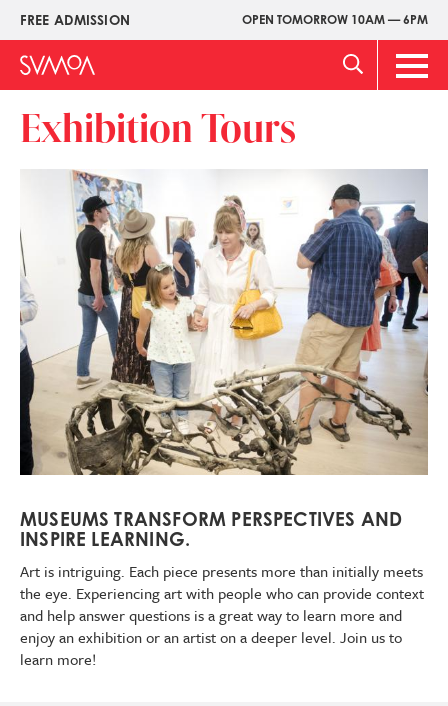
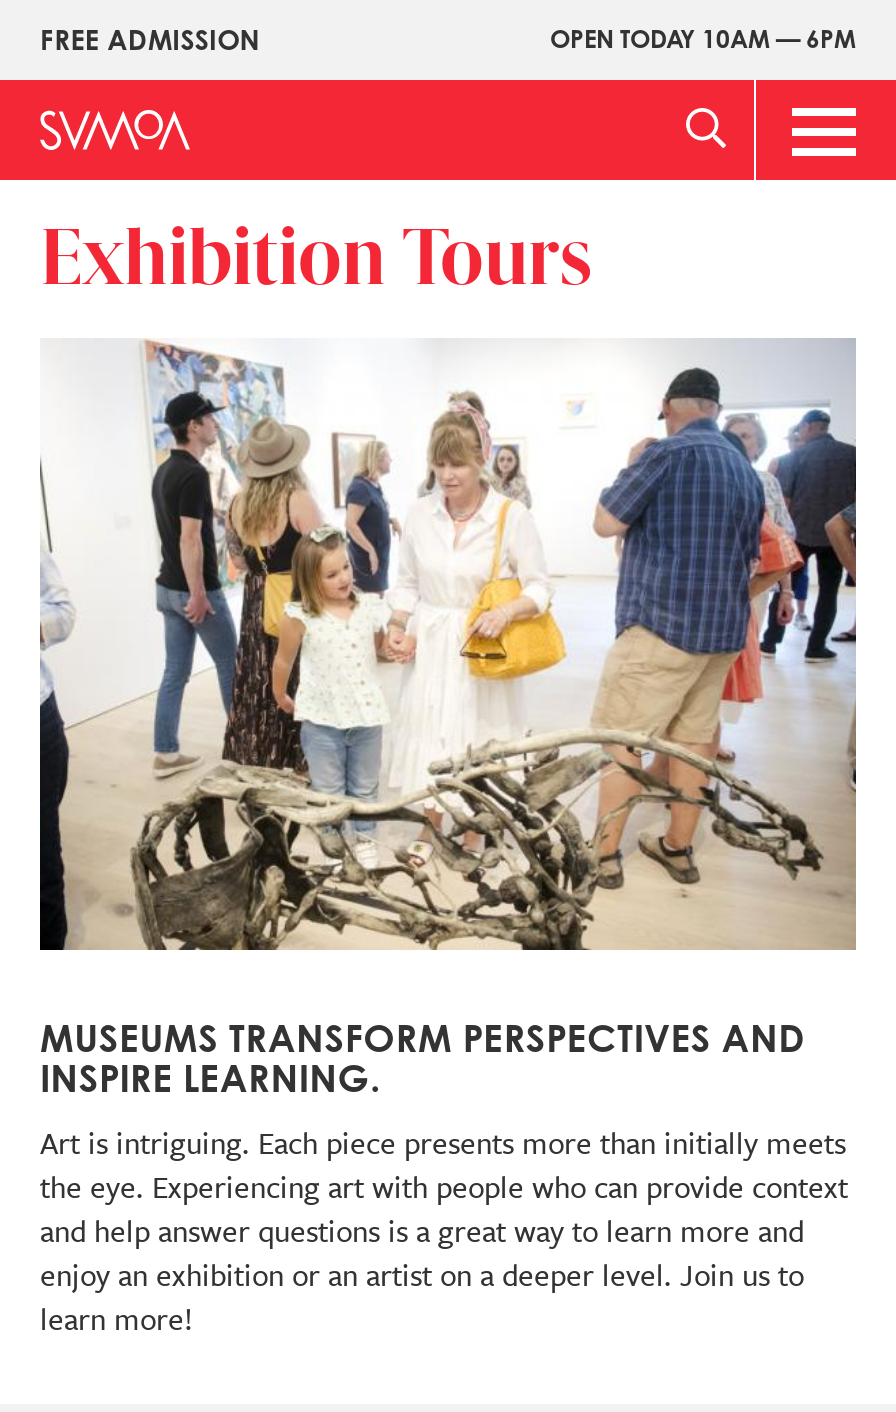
[242,12,428,27] OPEN TOMORROW 10AM — 6PM -> [550,24,856,54] OPEN TODAY 10AM — 6PM

